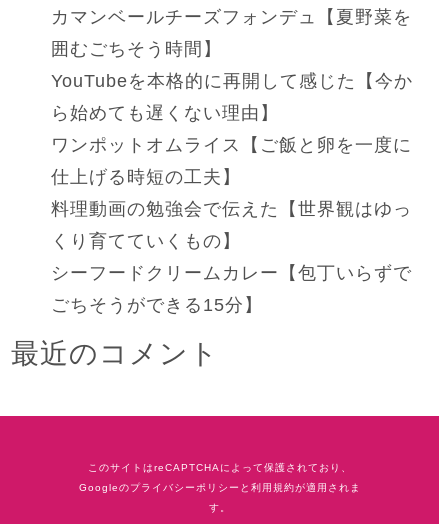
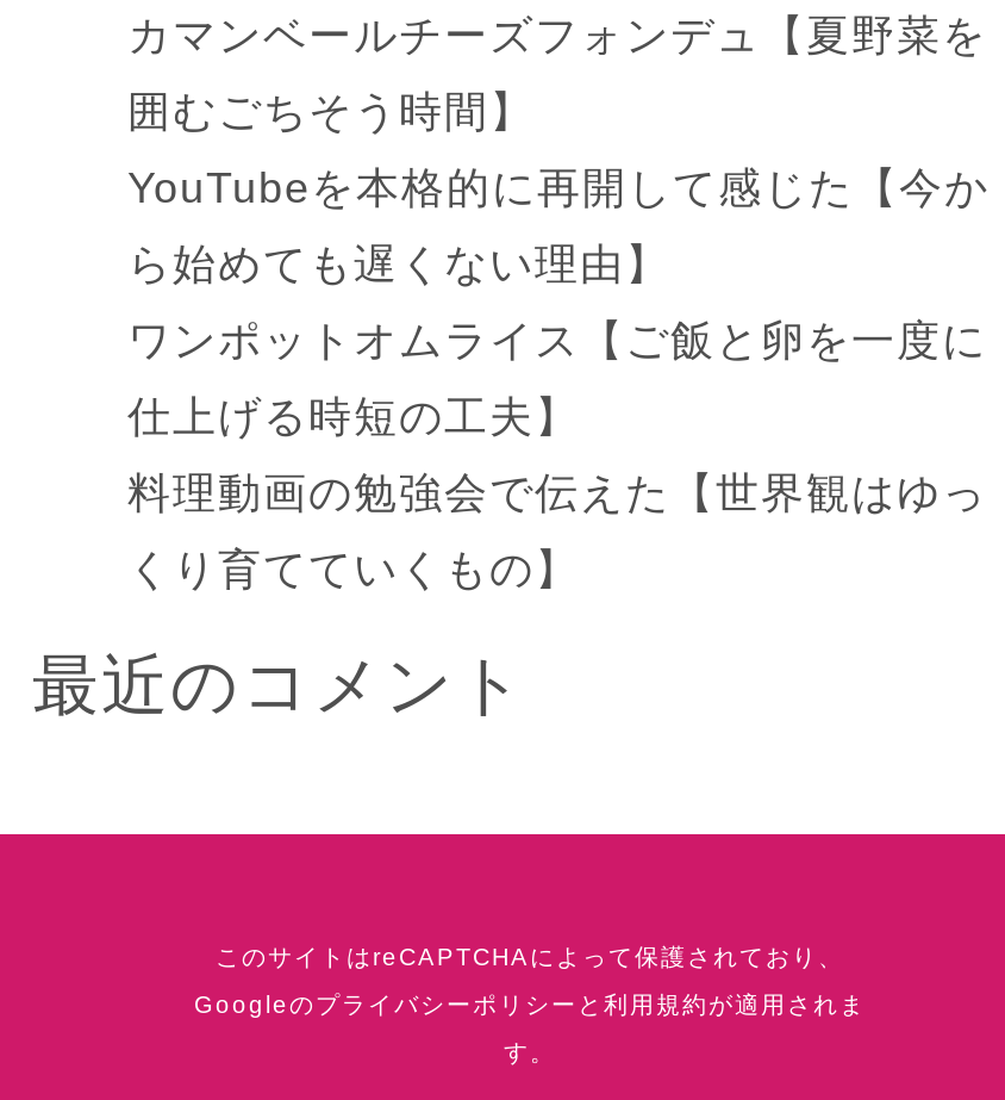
[51,263,412,315] シーフードクリームカレー【包丁いらずで | ごちそうができる15分】 -> none

